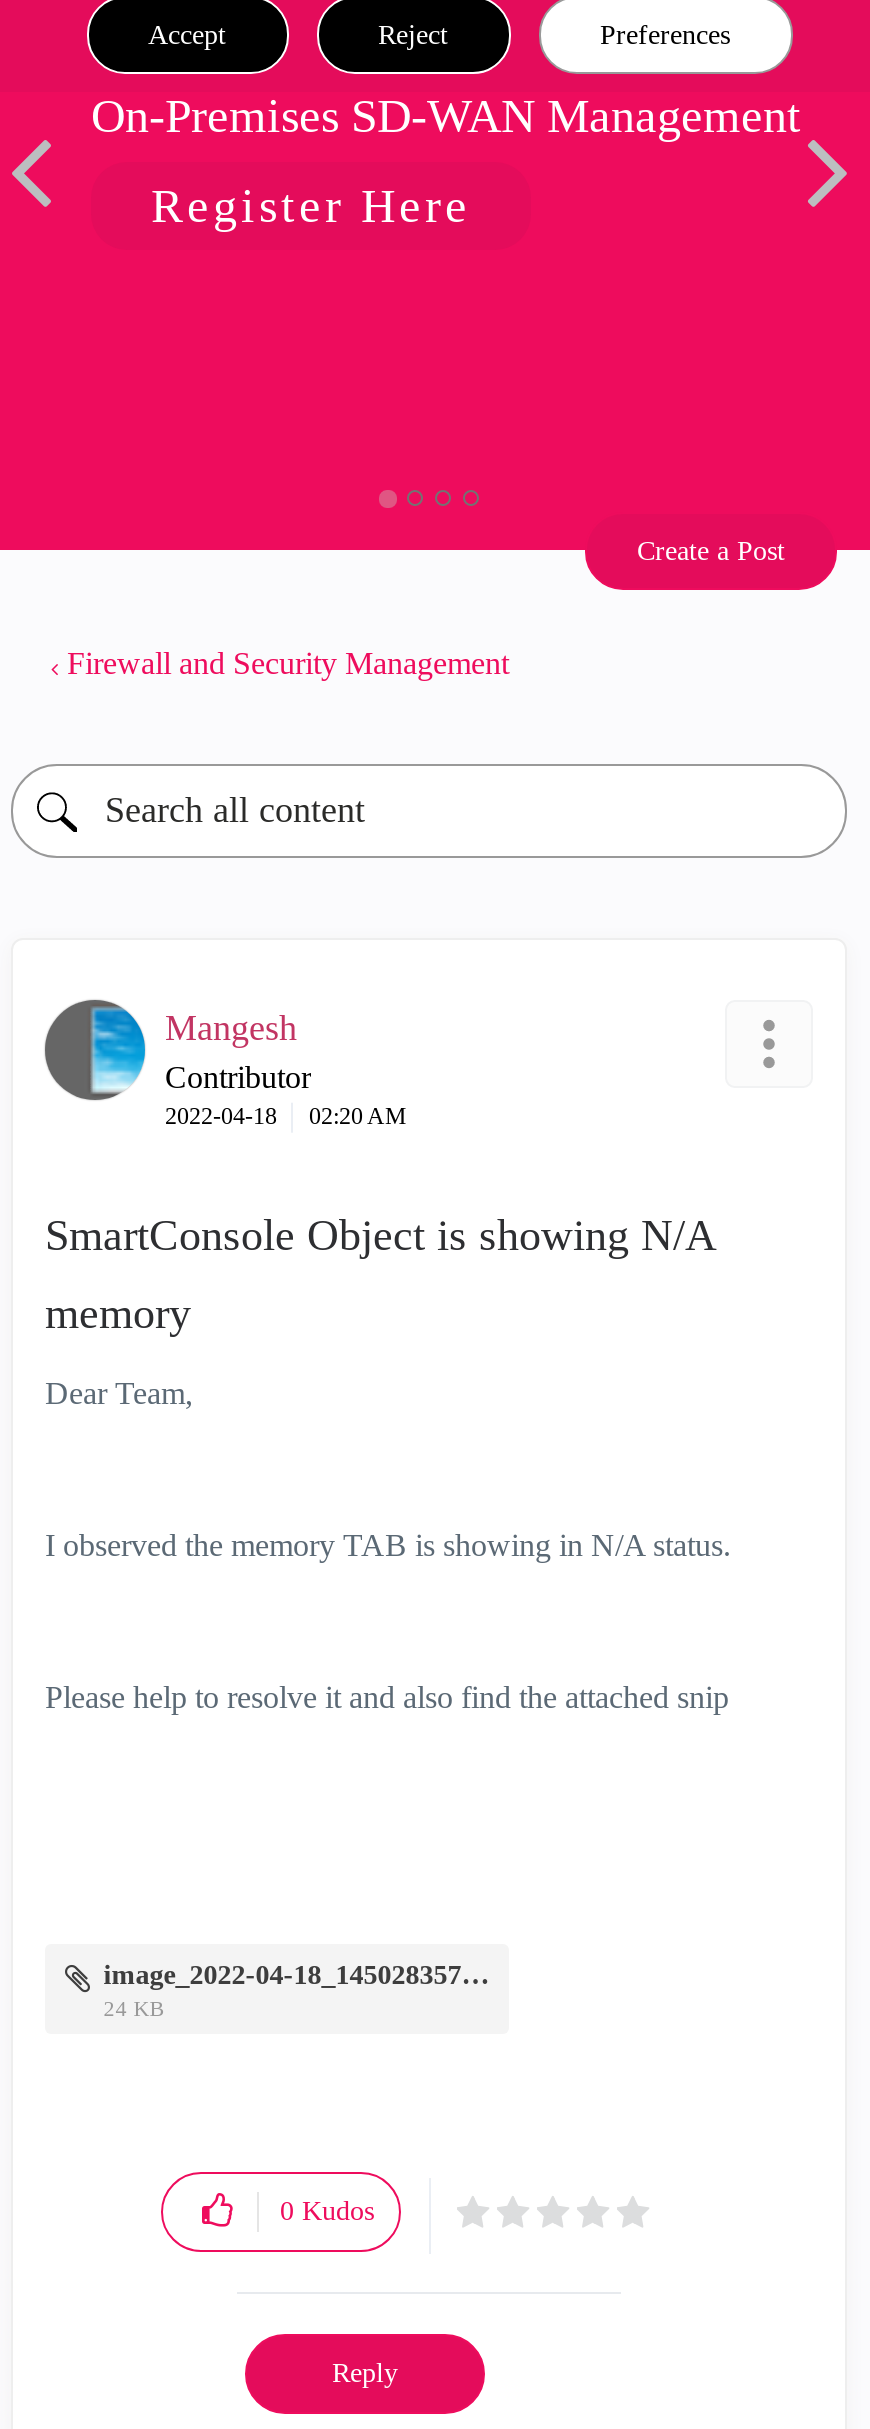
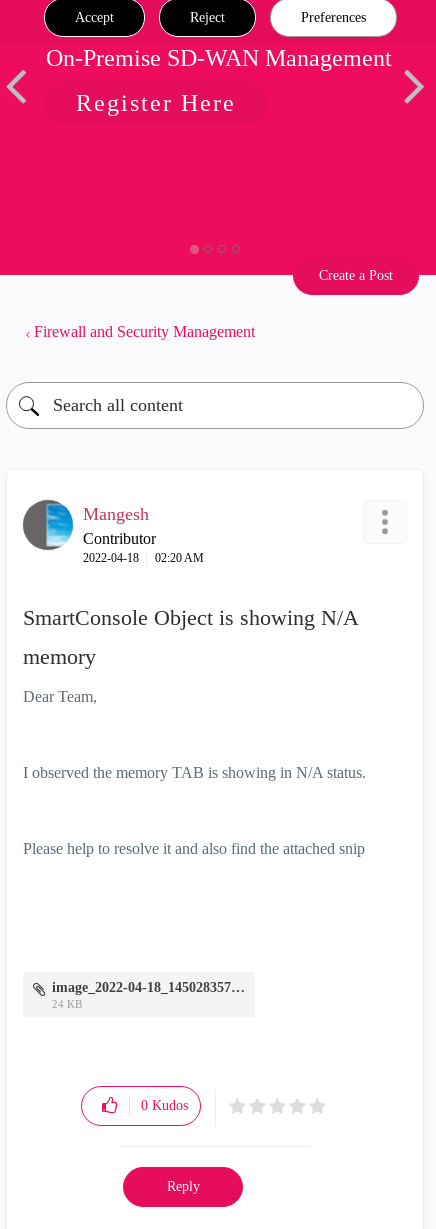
[91,90,801,142] On-Premises SD-WAN Management -> [46,45,392,71] On-Premise SD-WAN Management

